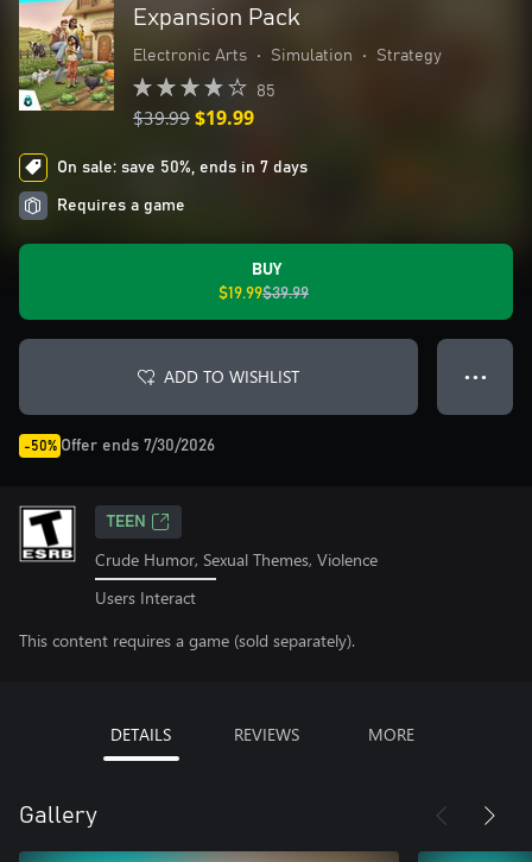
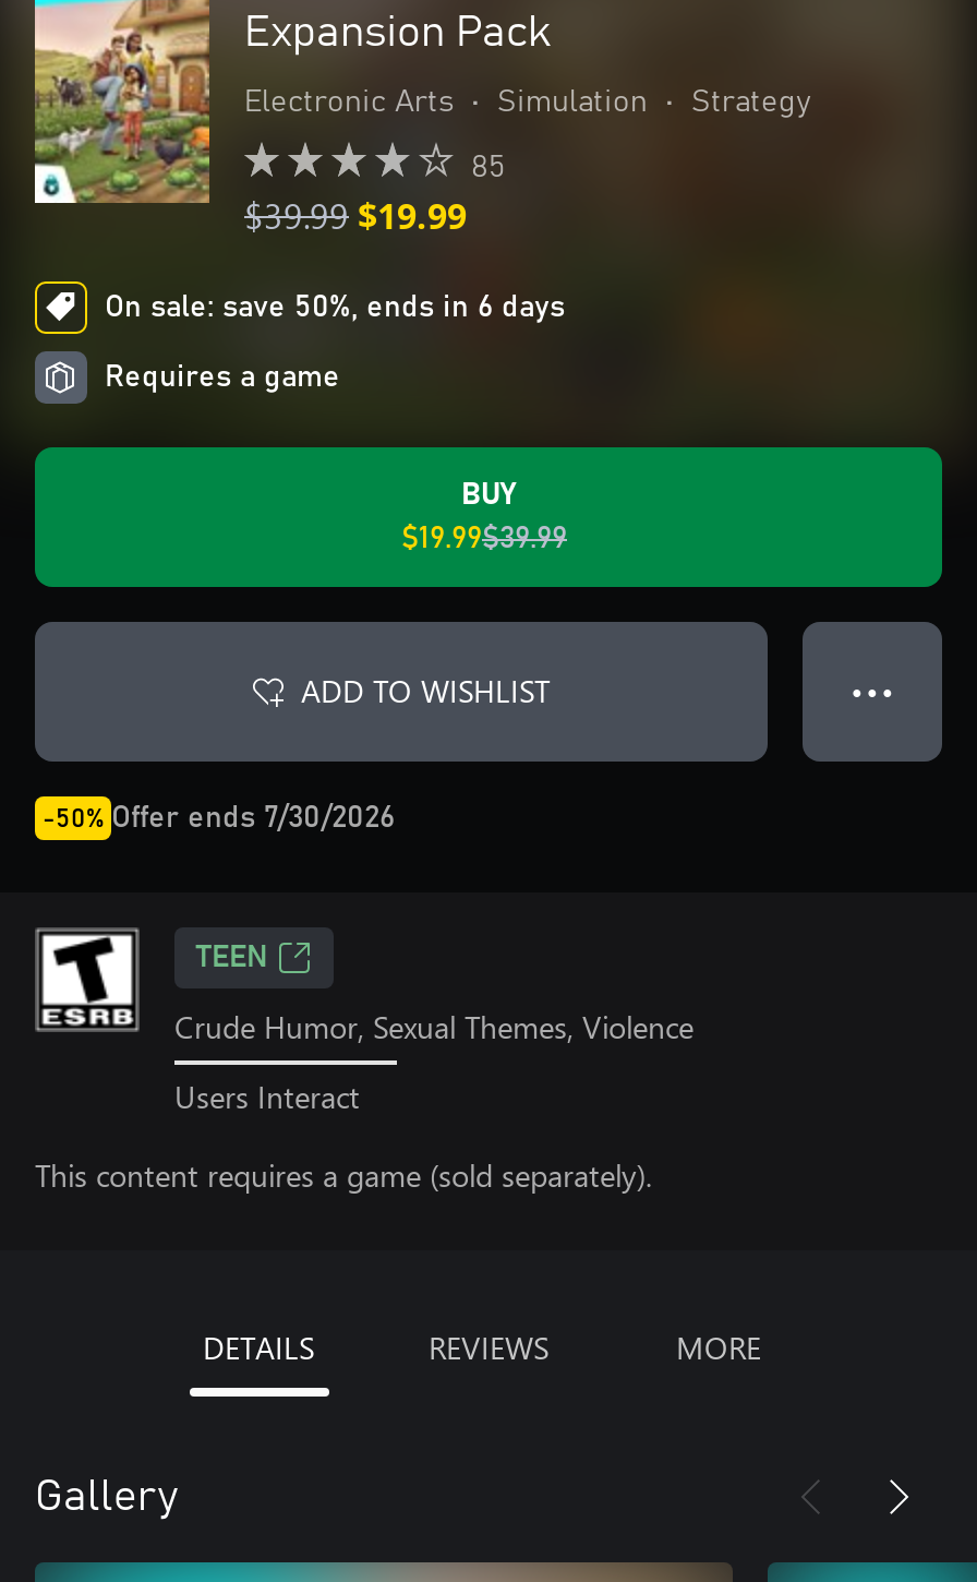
[57,159,308,176] On sale: save 50%, ends in 7 days -> [105,292,565,323] On sale: save 50%, ends in 6 days

